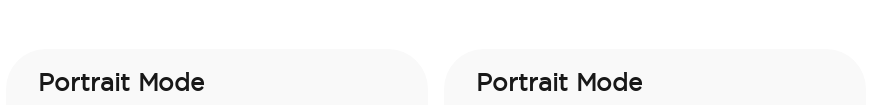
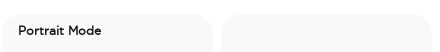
[476,69,642,95] Portrait Mode -> none

